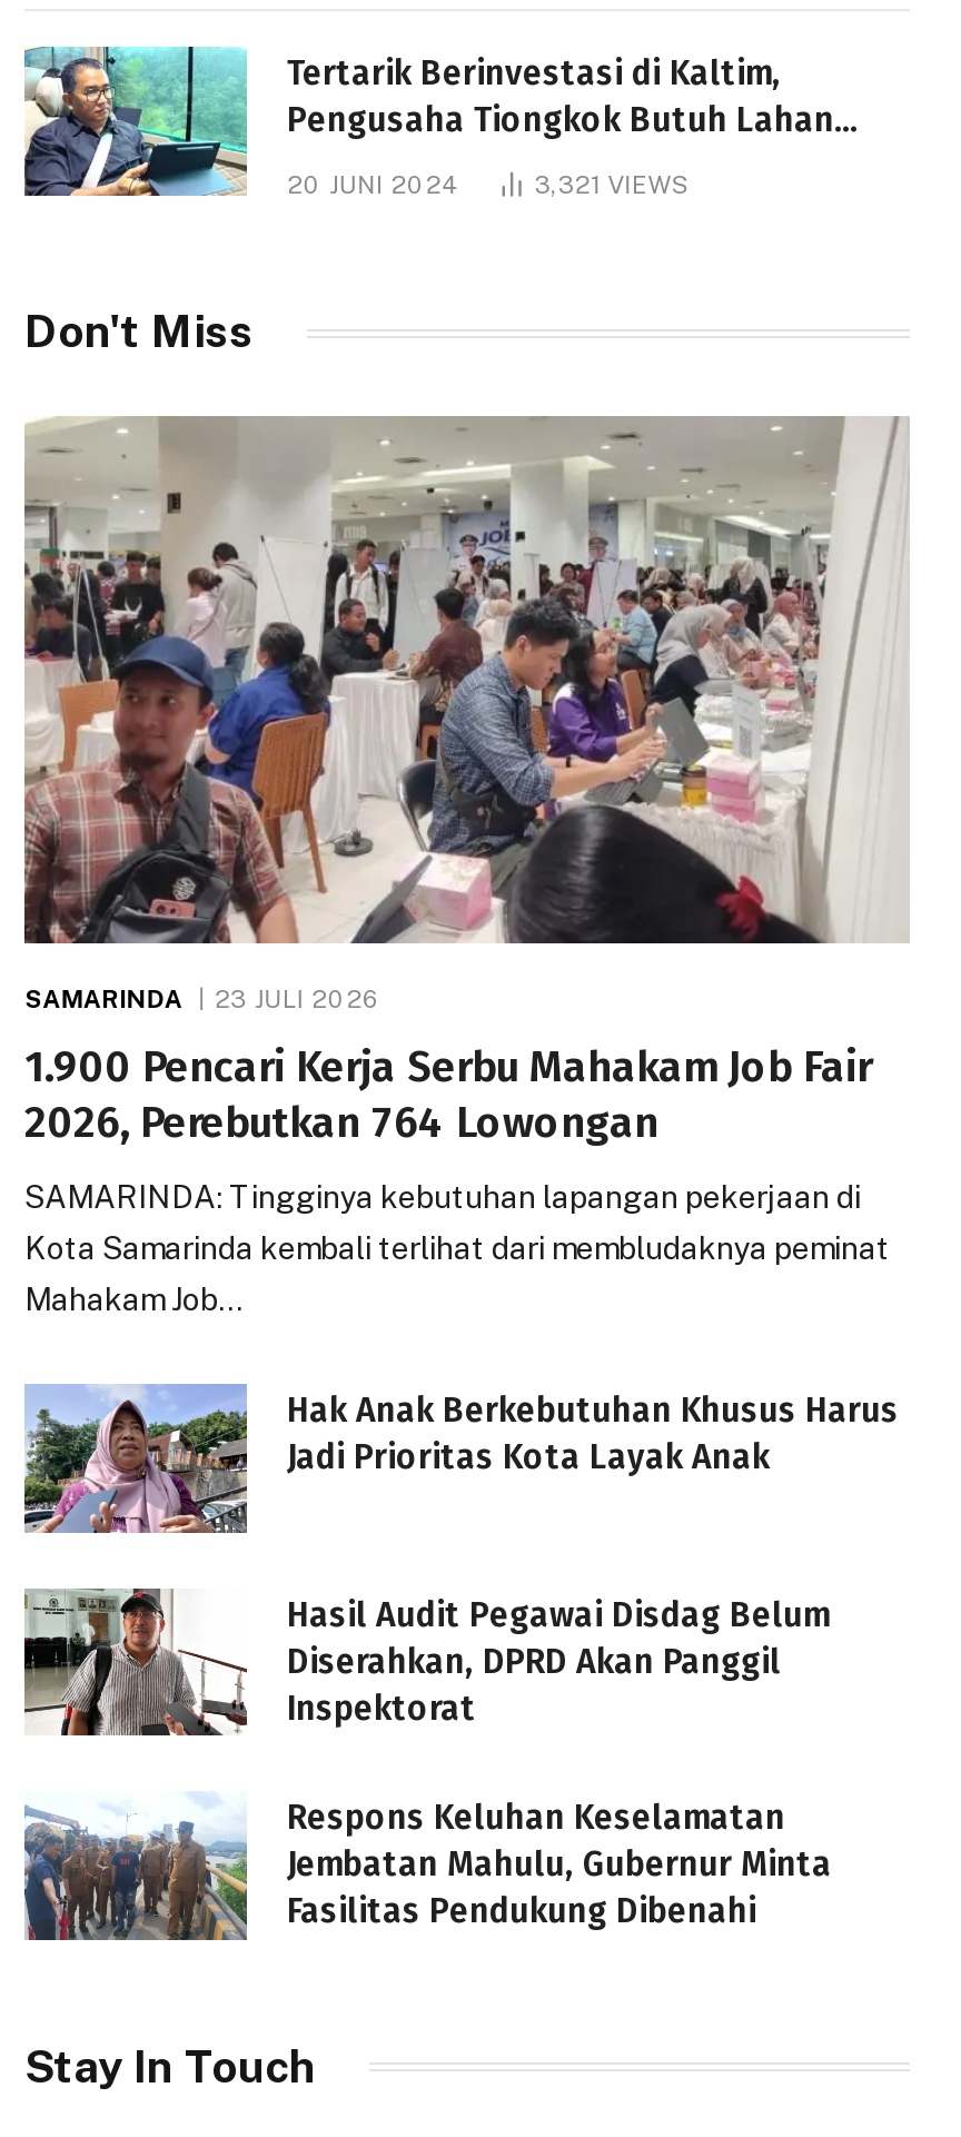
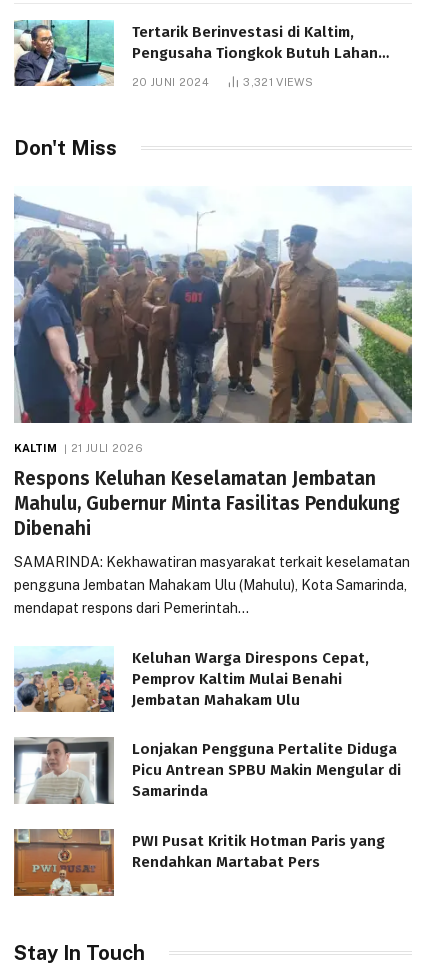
[22,415,910,1013] [image] | SAMARINDA | 23 JULI 2026 -> [13,186,413,454] [image] | KALTIM | 21 JULI 2026
[24,1042,872,1148] 1.900 Pencari Kerja Serbu Mahakam Job Fair | 2026, Perebutkan 764 Lowongan -> [14,467,400,540] Respons Keluhan Keselamatan Jembatan | Mahulu, Gubernur Minta Fasilitas Pendukung | Dibenahi
[24,1180,890,1318] SAMARINDA: Tingginya kebutuhan lapangan pekerjaan di | Kota Samarinda kembali terlihat dari membludaknya peminat | Mahakam Job… -> [14,554,410,616] SAMARINDA: Kekhawatiran masyarakat terkait keselamatan | pengguna Jembatan Mahakam Ulu (Mahulu), Kota Samarinda, | mendapat respons dari Pemerintah…
[22,1389,899,1534] [image] | Hak Anak Berkebutuhan Khusus Harus | Jadi Prioritas Kota Layak Anak -> [14,646,369,713] [image] | Keluhan Warga Direspons Cepat, | Pemprov Kaltim Mulai Benahi | Jembatan Mahakam Ulu
[22,1590,830,1737] [image] | Hasil Audit Pegawai Disdag Belum | Diserahkan, DPRD Akan Panggil | Inspektorat -> [13,736,401,805] [image] | Lonjakan Pengguna Pertalite Diduga | Picu Antrean SPBU Makin Mengular di | Samarinda
[22,1797,832,1943] [image] | Respons Keluhan Keselamatan | Jembatan Mahulu, Gubernur Minta | Fasilitas Pendukung Dibenahi -> [13,828,385,897] [image] | PWI Pusat Kritik Hotman Paris yang | Rendahkan Martabat Pers

